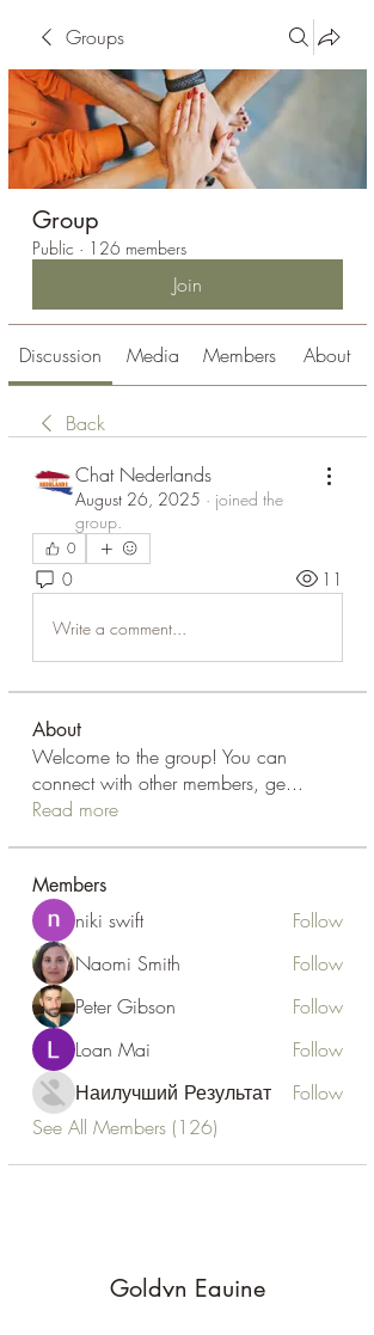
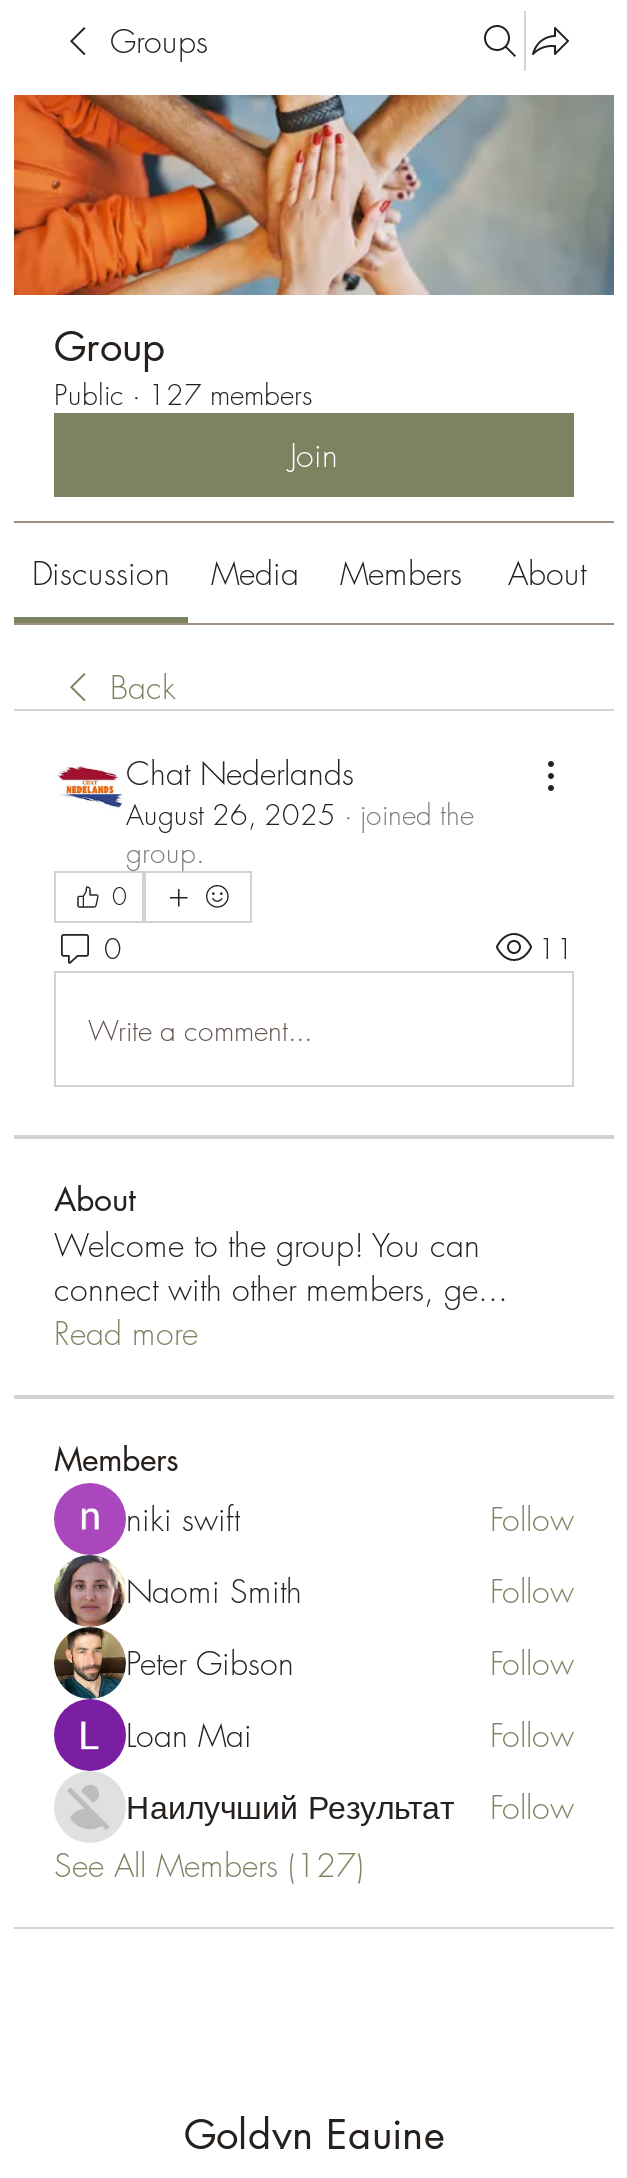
[32,237,186,259] Public · 126 members -> [54,375,312,413] Public · 127 members
[32,1114,217,1140] See All Members (126) -> [54,1843,364,1887] See All Members (127)

